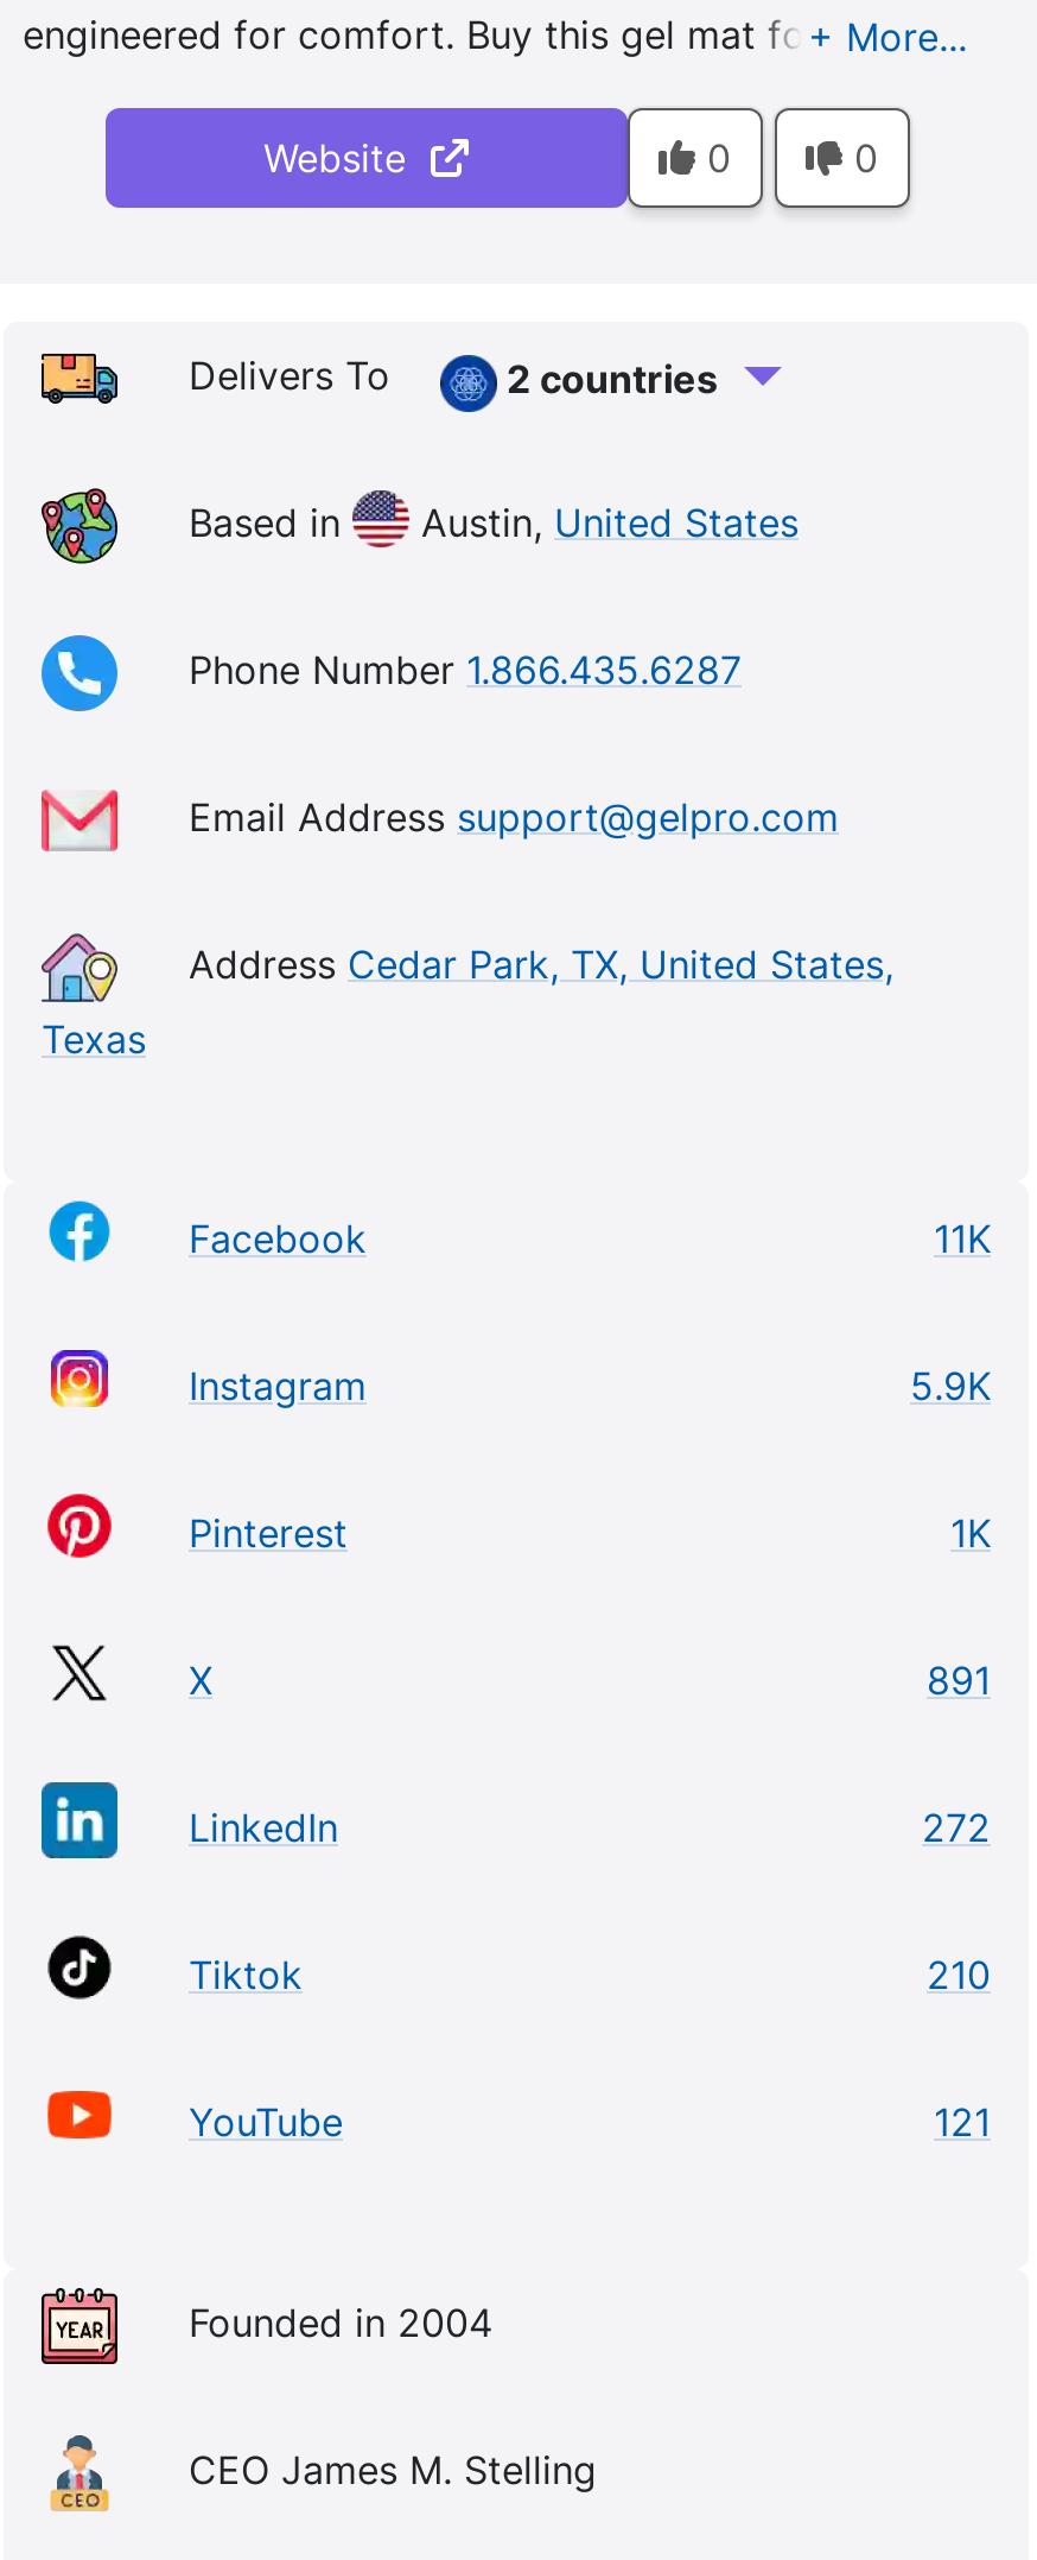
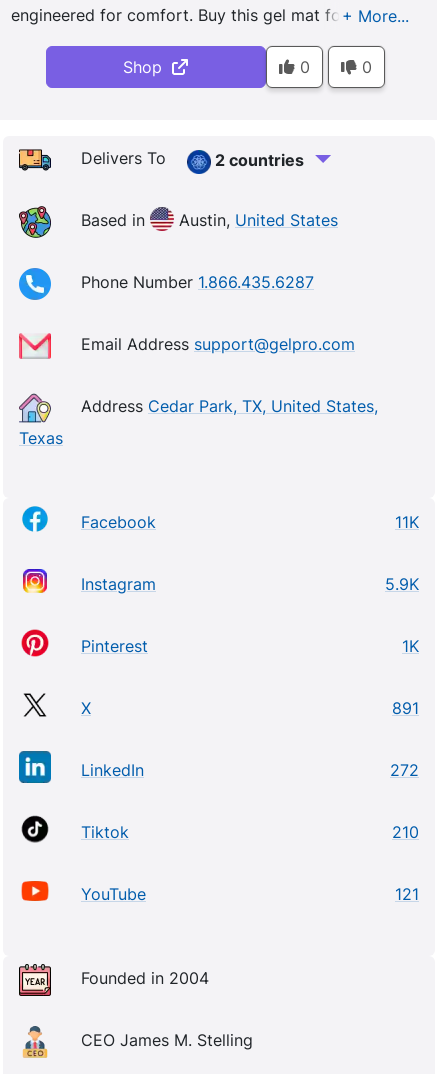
[263,134,430,182] Website -> [123,57,172,77] Shop

